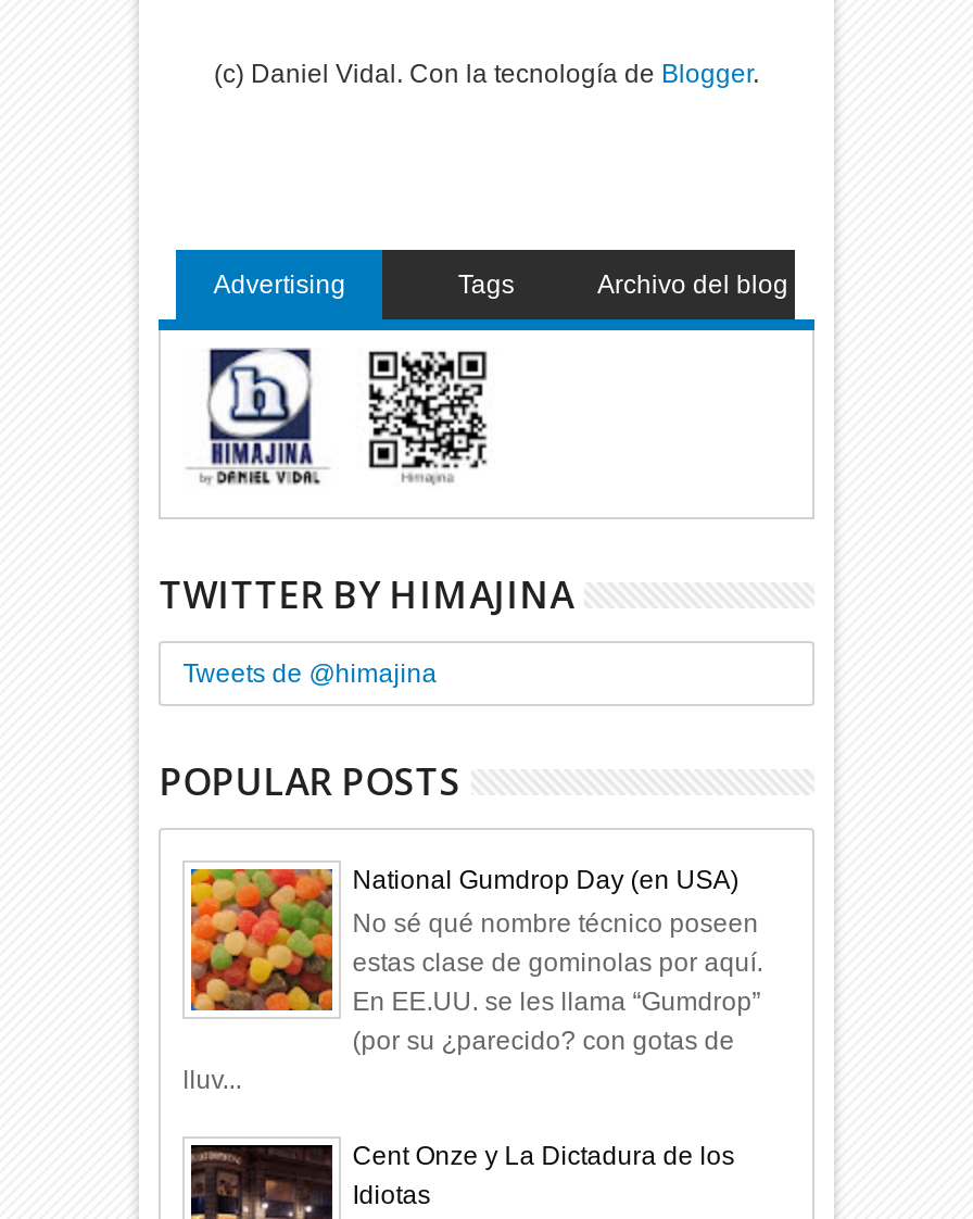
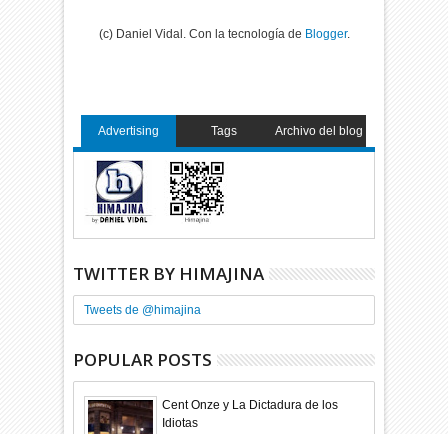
[183,864,763,1095] [image] | National Gumdrop Day (en USA) | No sé qué nombre técnico poseen | estas clase de gominolas por aquí. | En EE.UU. se les llama “Gumdrop” | (por su ¿parecido? con gotas de | lluv... -> none

